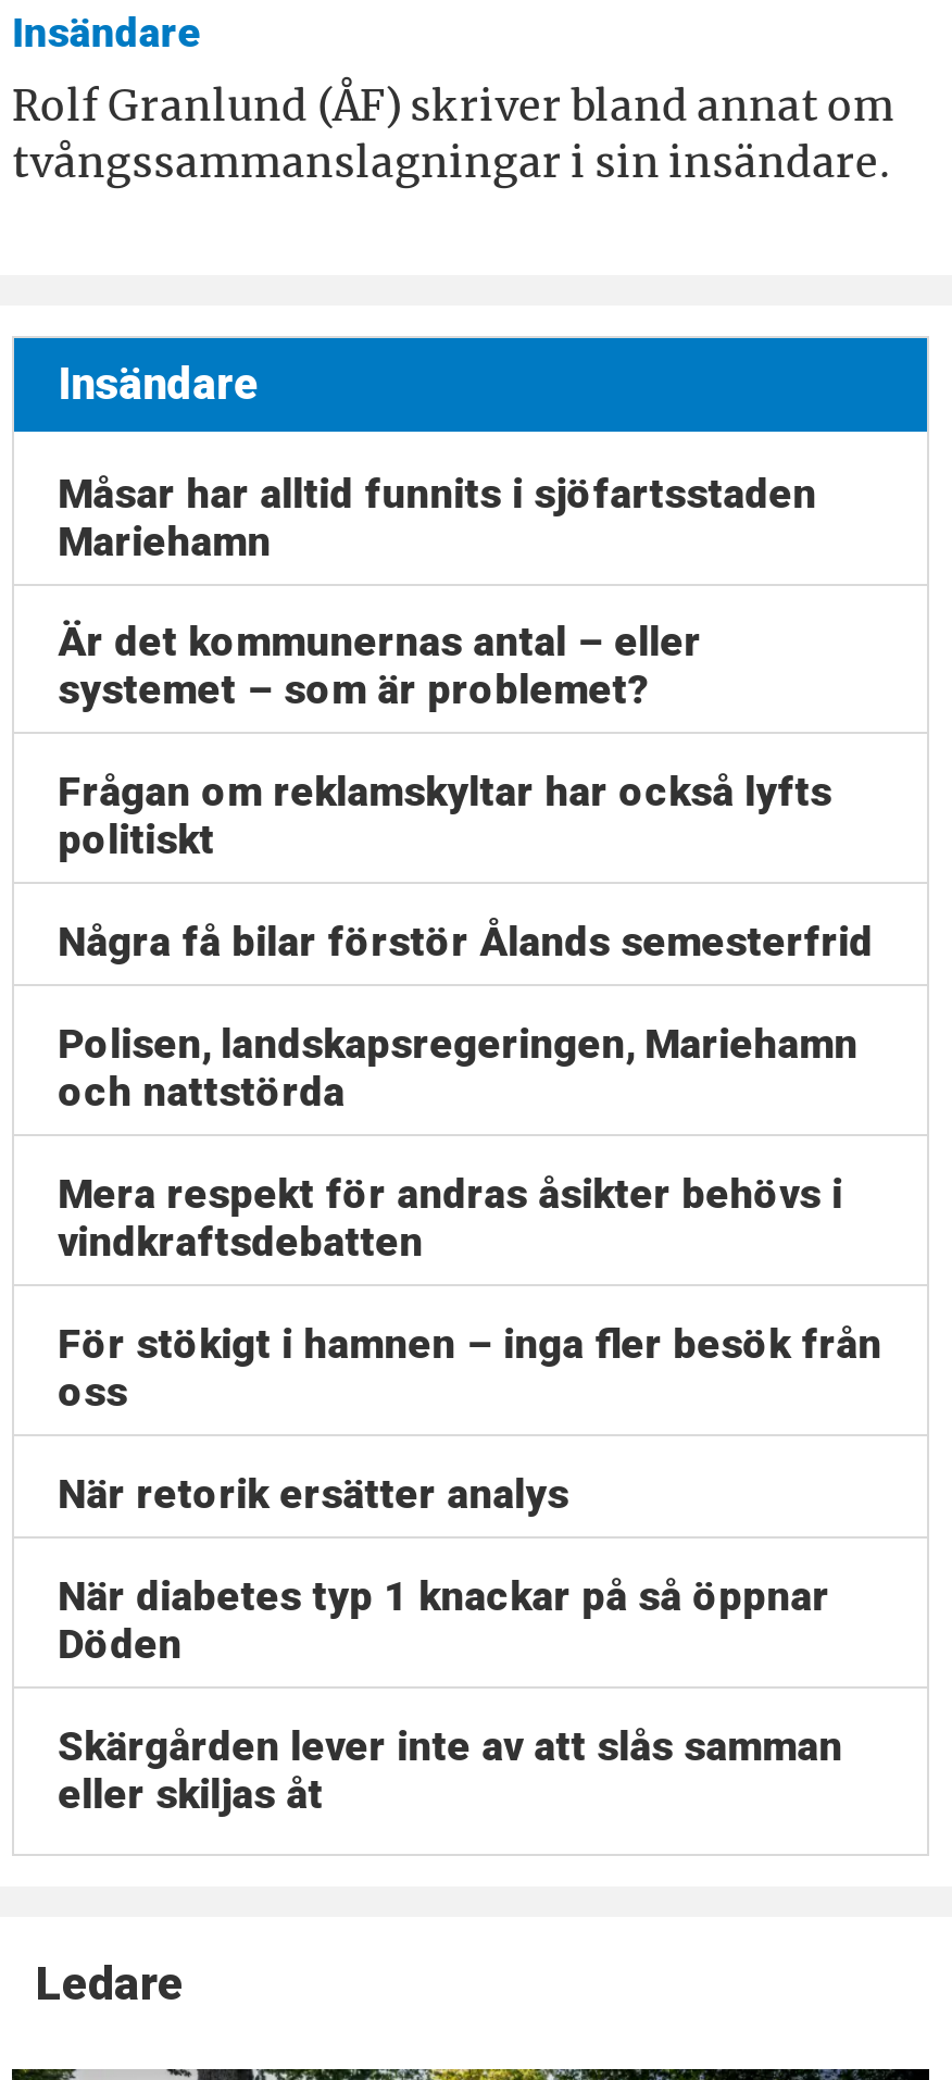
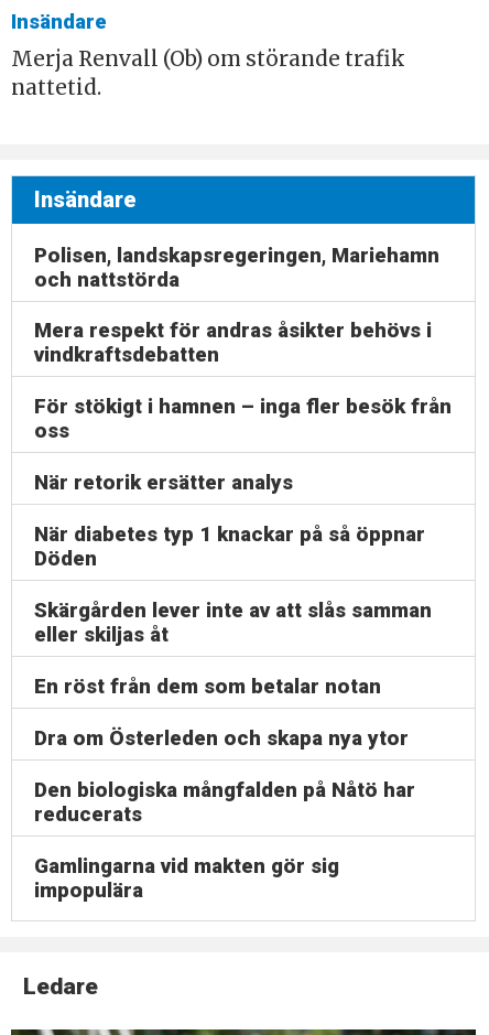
[12,82,895,188] Rolf Granlund (ÅF) skriver bland annat om | tvångssammanslagningar i sin insändare. -> [11,46,406,100] Merja Renvall (Ob) om störande trafik | nattetid.
[58,470,873,967] Måsar har alltid funnits i sjöfartsstaden | Mariehamn | Är det kommunernas antal – eller | systemet – som är problemet? | Frågan om reklamskyltar har också lyfts | politiskt | Några få bilar förstör Ålands semesterfrid -> none
moved [58,1021,882,1818] -> [34,243,452,647]: Polisen, landskapsregeringen, Mariehamn | och nattstörda | Mera respekt för andras åsikter behövs i | ... | Skärgården lever inte av att slås samman | eller skiljas åt
none -> [34,675,415,902] En röst från dem som betalar notan | Dra om Österleden och skapa nya ytor | Den biologiska mångfalden på Nåtö har | reducerats | Gamlingarna vid makten gör sig | impopulära

